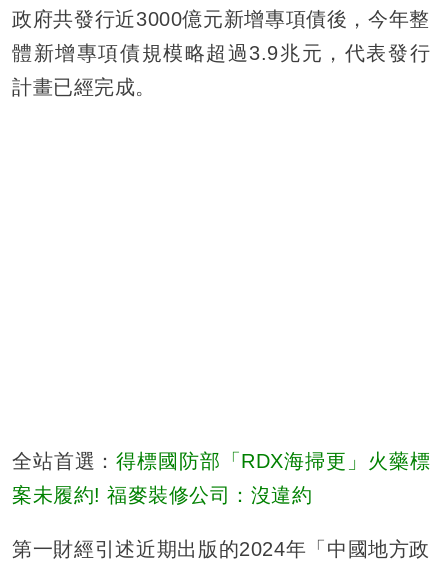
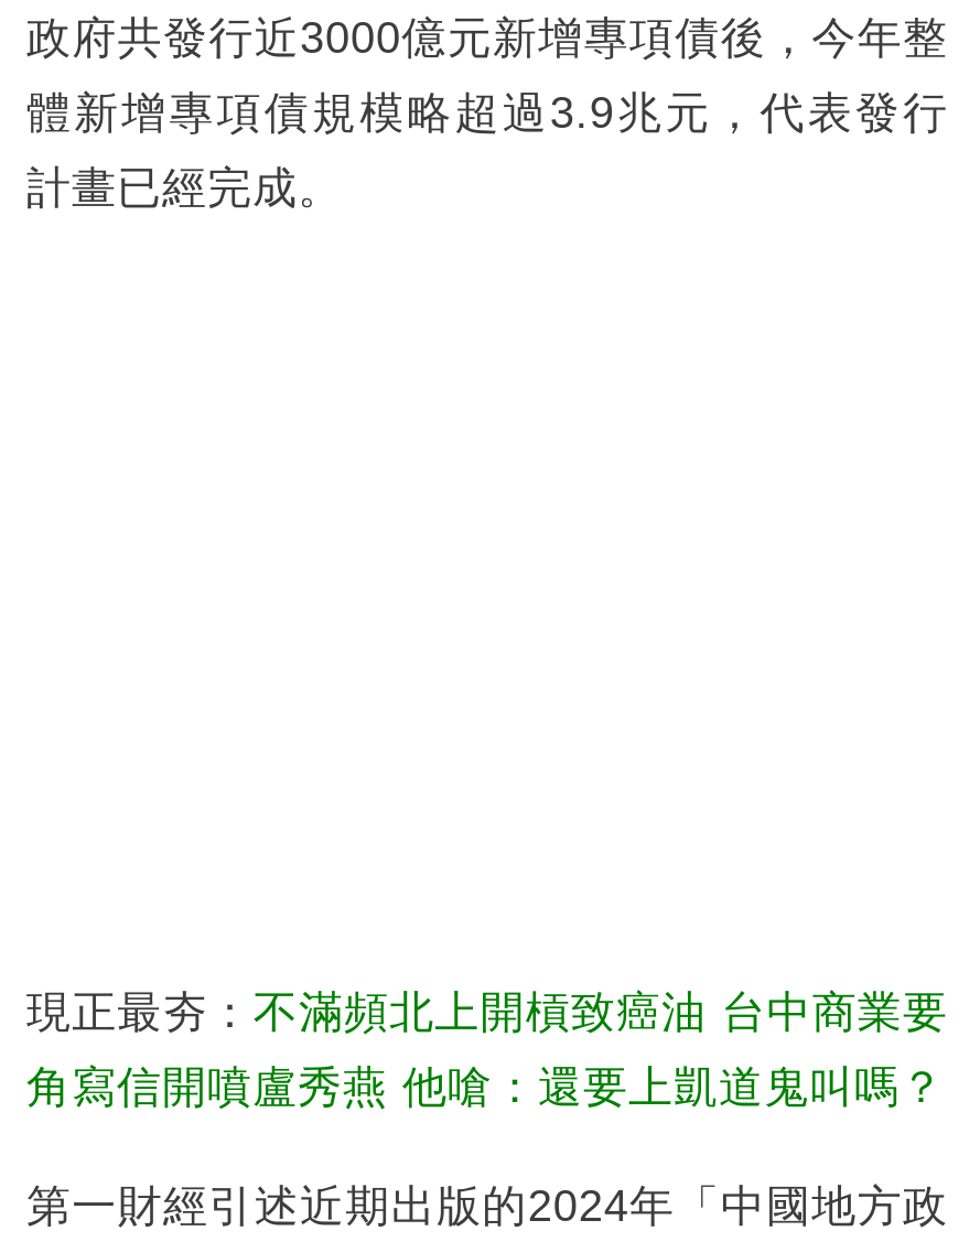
[12,450,430,472] 全站首選：得標國防部「RDX海掃更」火藥標 -> [26,987,948,1035] 現正最夯：不滿頻北上開槓致癌油 台中商業要
[12,484,312,506] 案未履約! 福麥裝修公司：沒違約 -> [26,1062,945,1110] 角寫信開噴盧秀燕 他嗆：還要上凱道鬼叫嗎？

